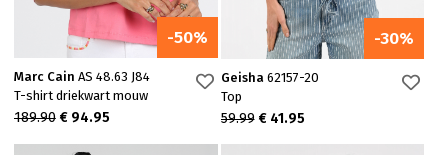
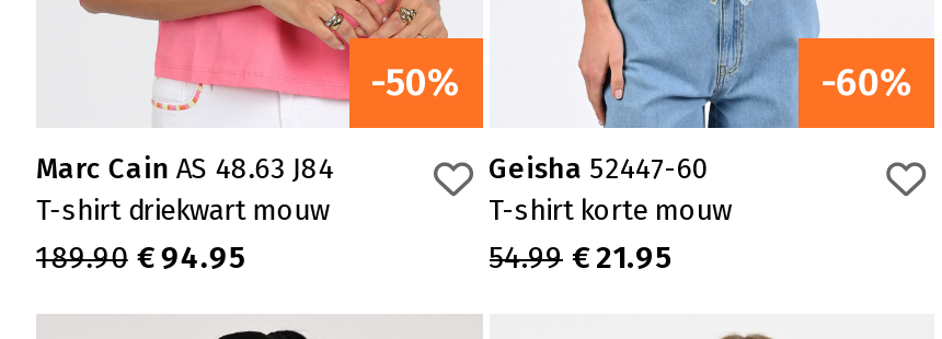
[374,28,414,49] -30% -> [821,59,913,105] -60%
[220,70,318,127] Geisha 62157-20 | Top | 59.99 € 41.95 -> [489,151,732,276] Geisha 52447-60 | T-shirt korte mouw | 54.99 € 21.95

